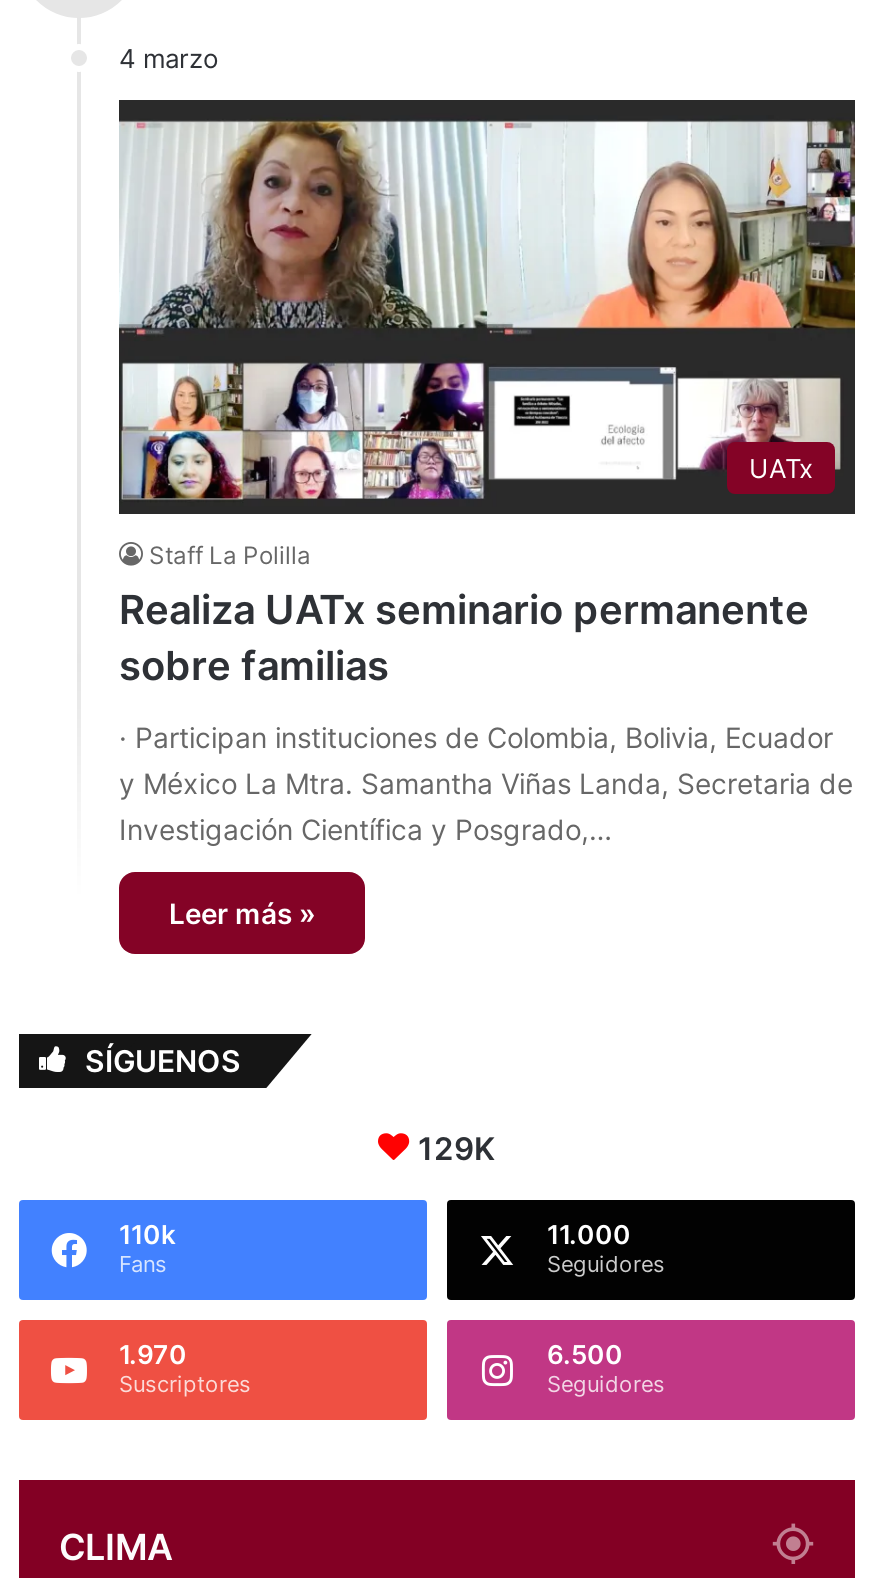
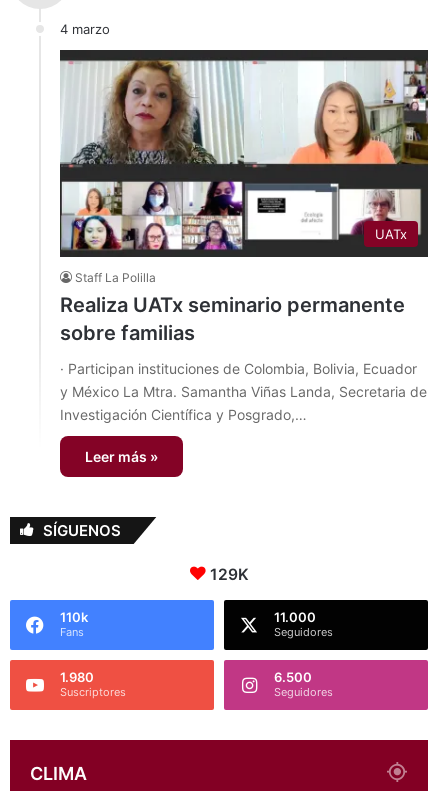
[119,1338,187,1370] 1.970 -> [60,669,94,685] 1.980

